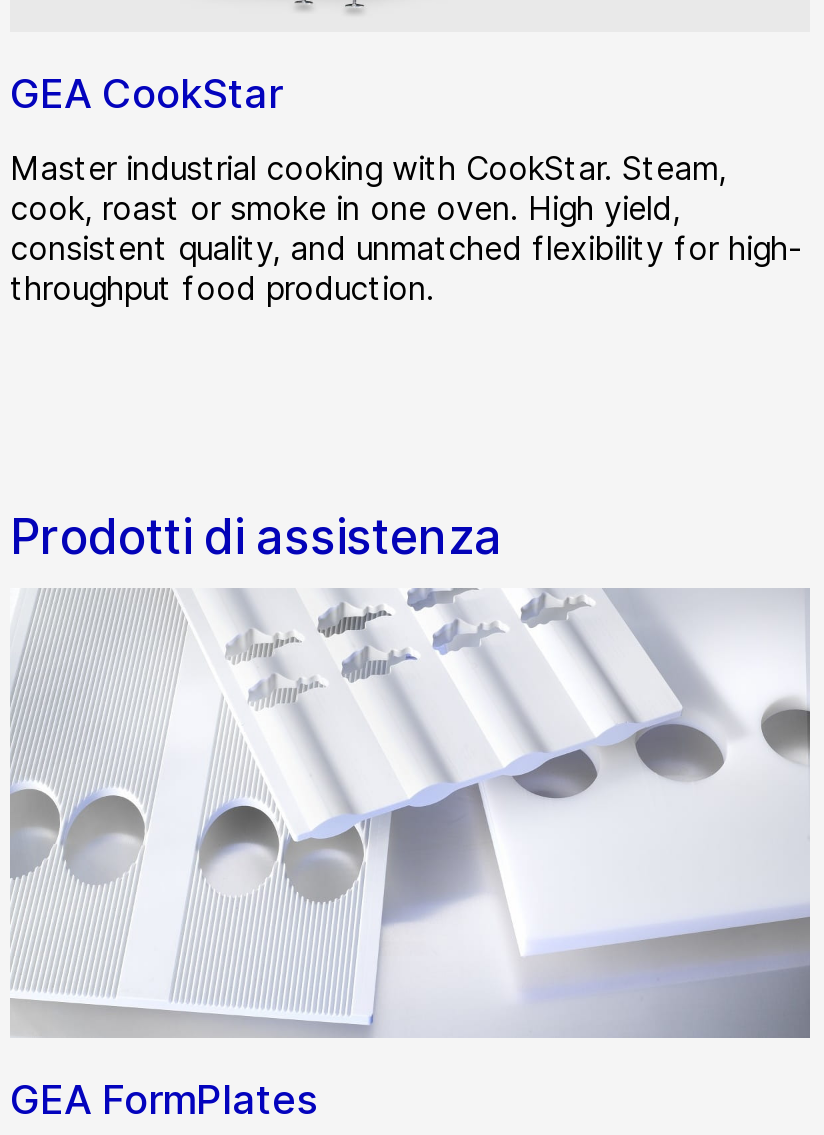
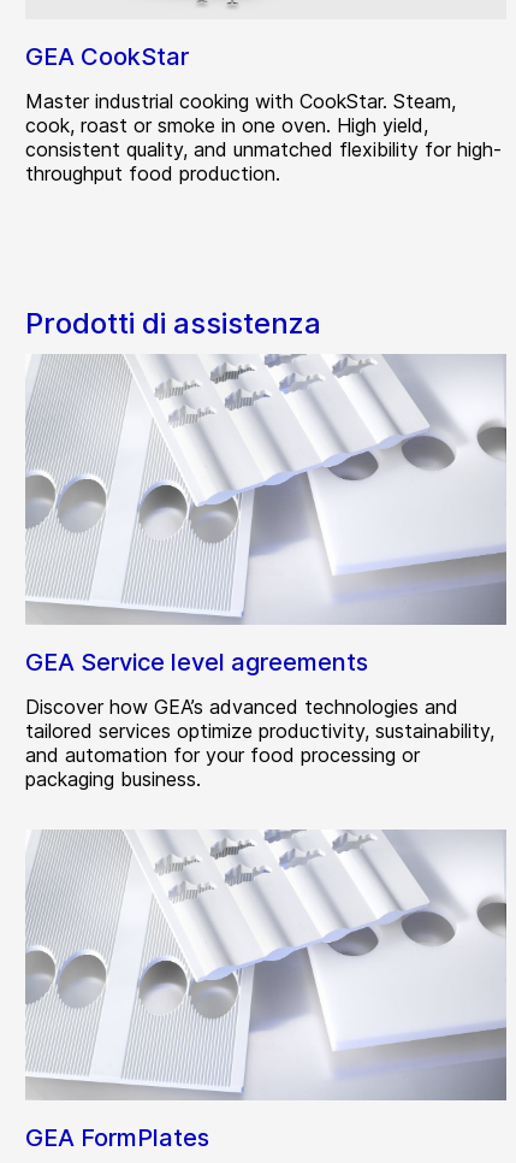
none -> [25,648,494,791] GEA Service level agreements | Discover how GEA’s advanced technologies and | tailored services optimize productivity, sustainability, | and automation for your food processing or | packaging business.

